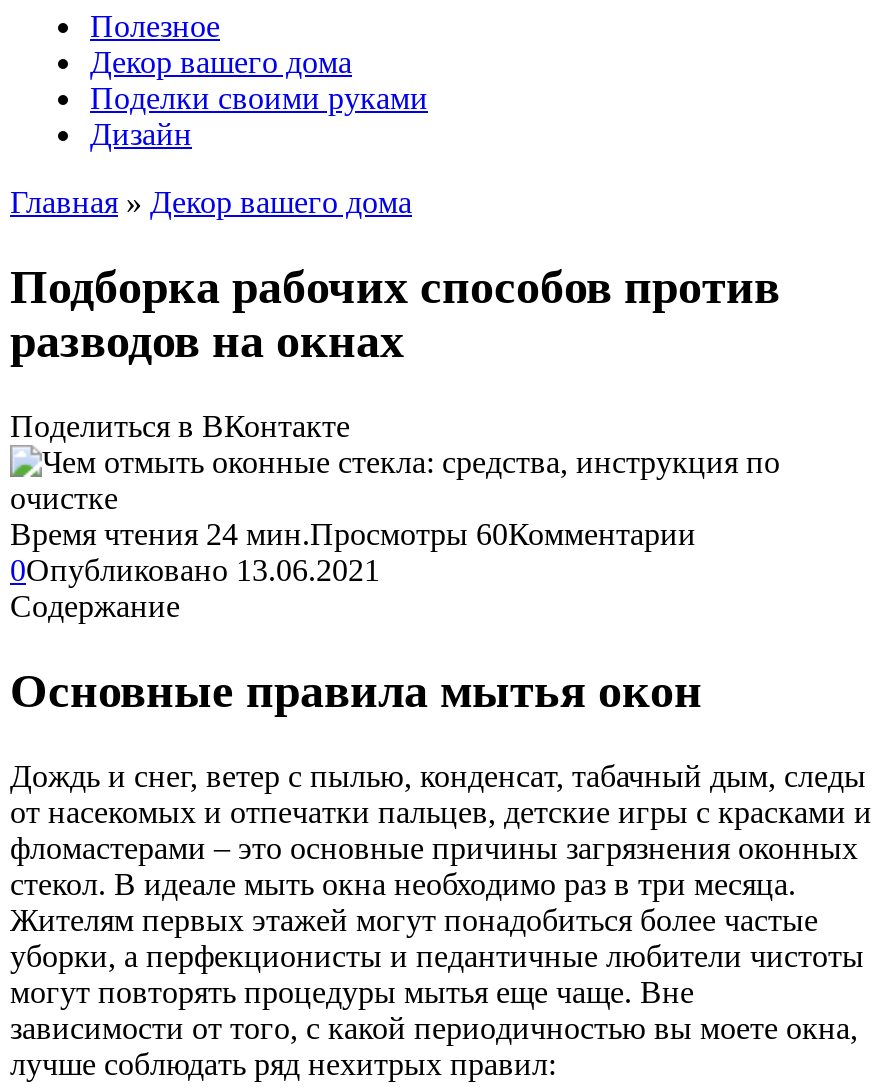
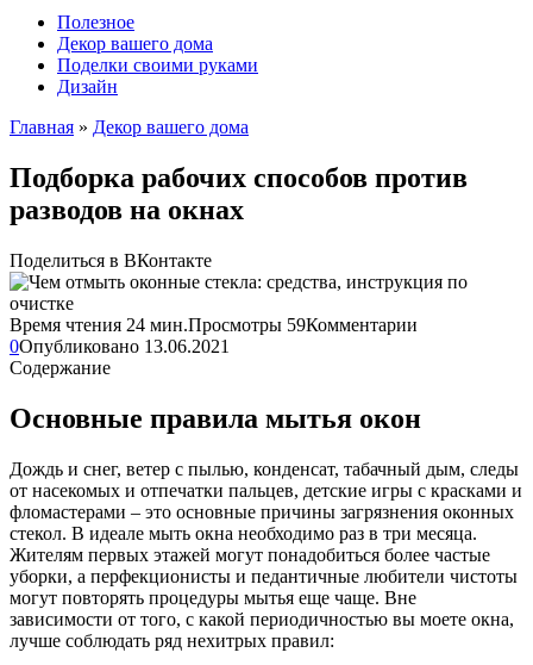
[10,517,696,551] Время чтения 24 мин.Просмотры 60Комментарии -> [10,314,418,335] Время чтения 24 мин.Просмотры 59Комментарии

